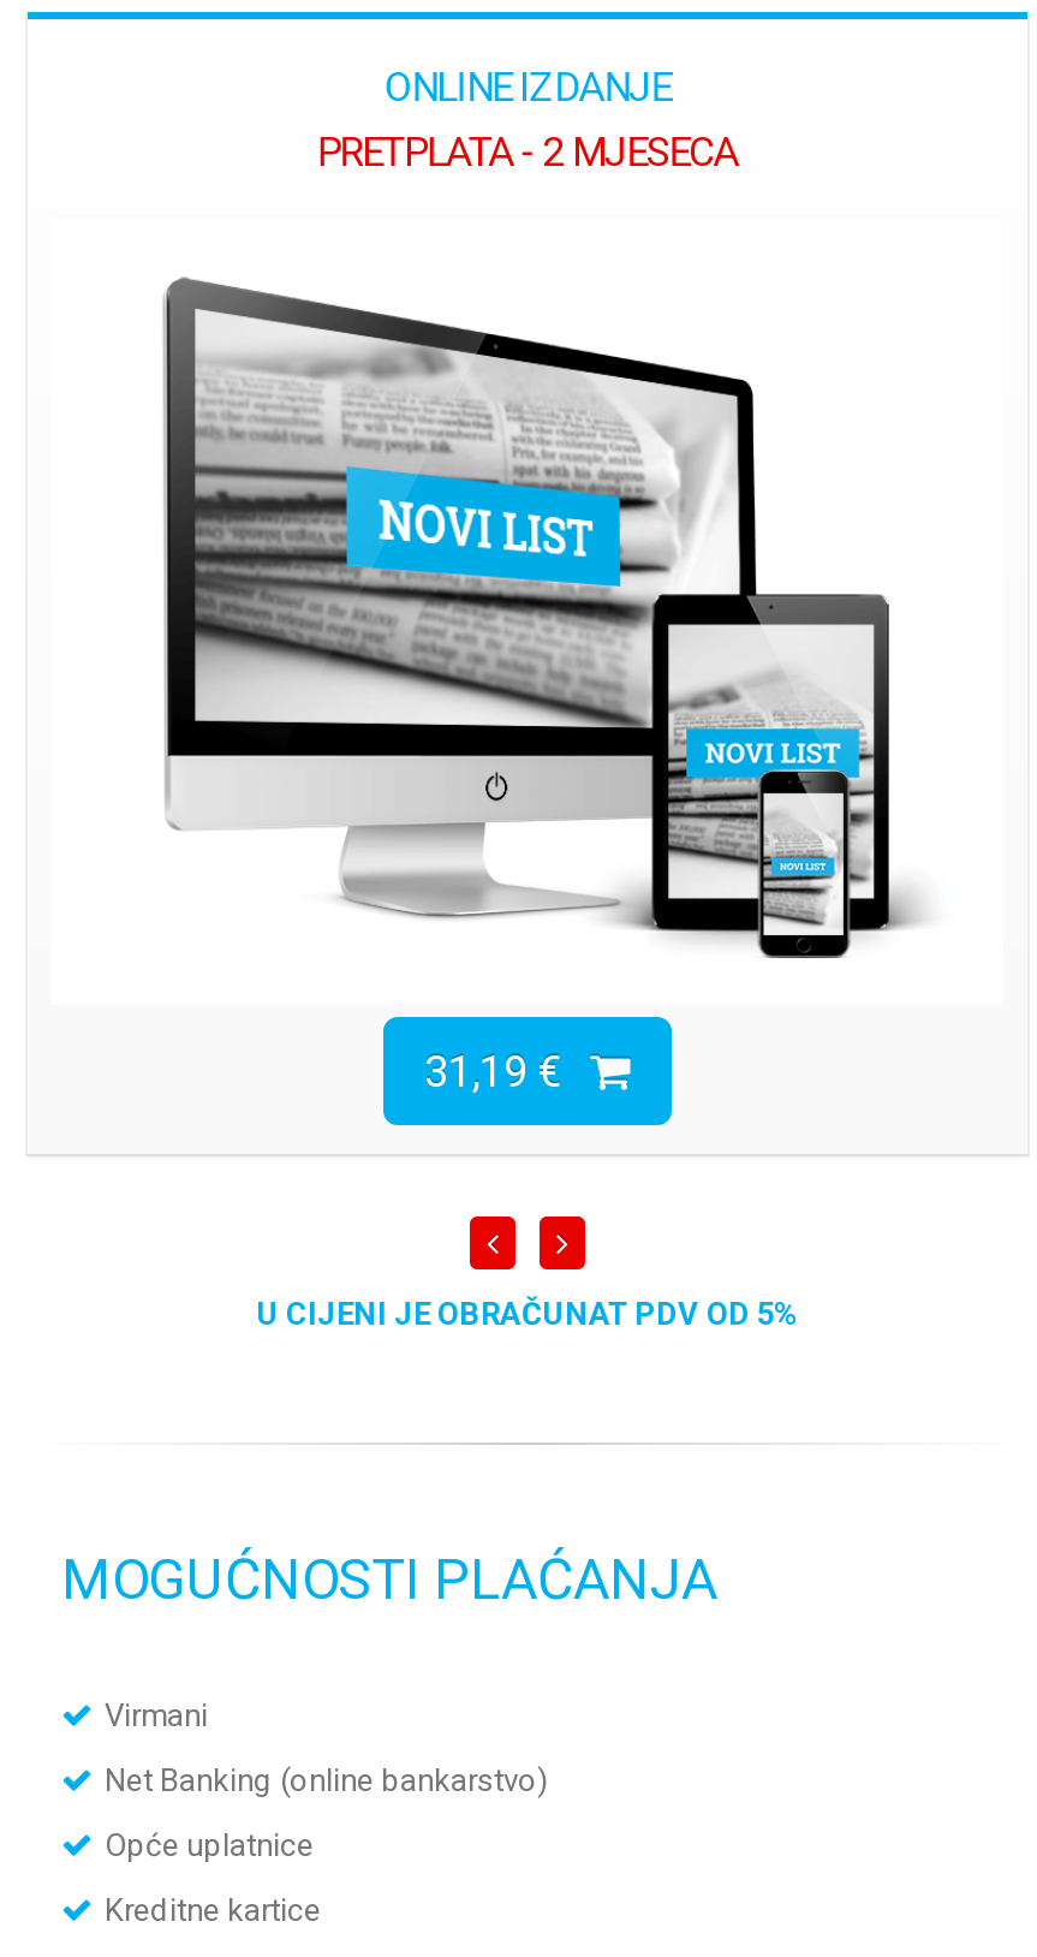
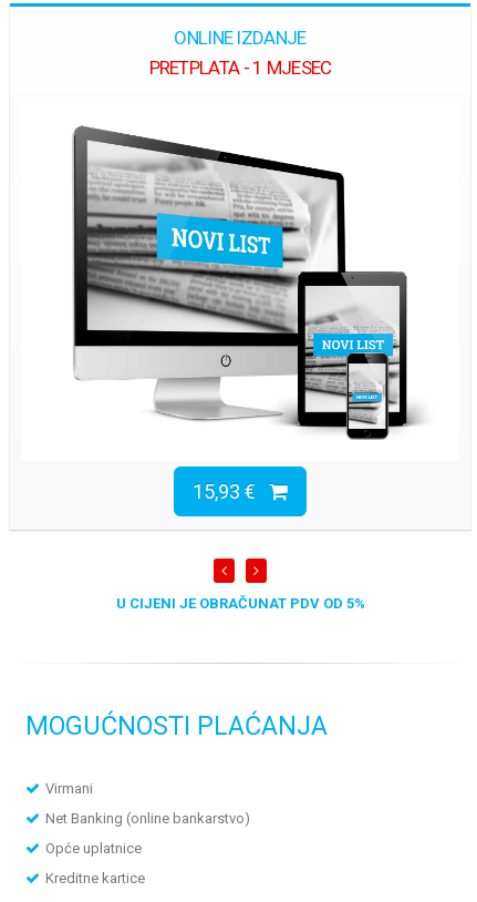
[317,127,738,176] PRETPLATA - 2 MJESECA -> [149,57,331,79] PRETPLATA - 1 MJESEC
[424,1047,590,1097] 31,19 € -> [193,480,269,504] 15,93 €

